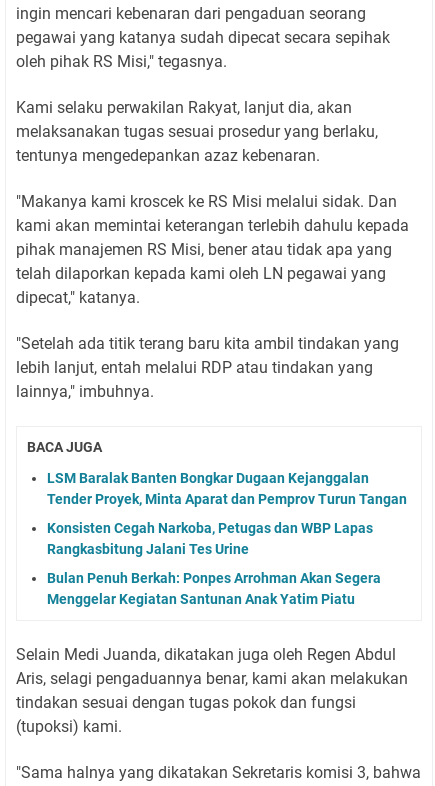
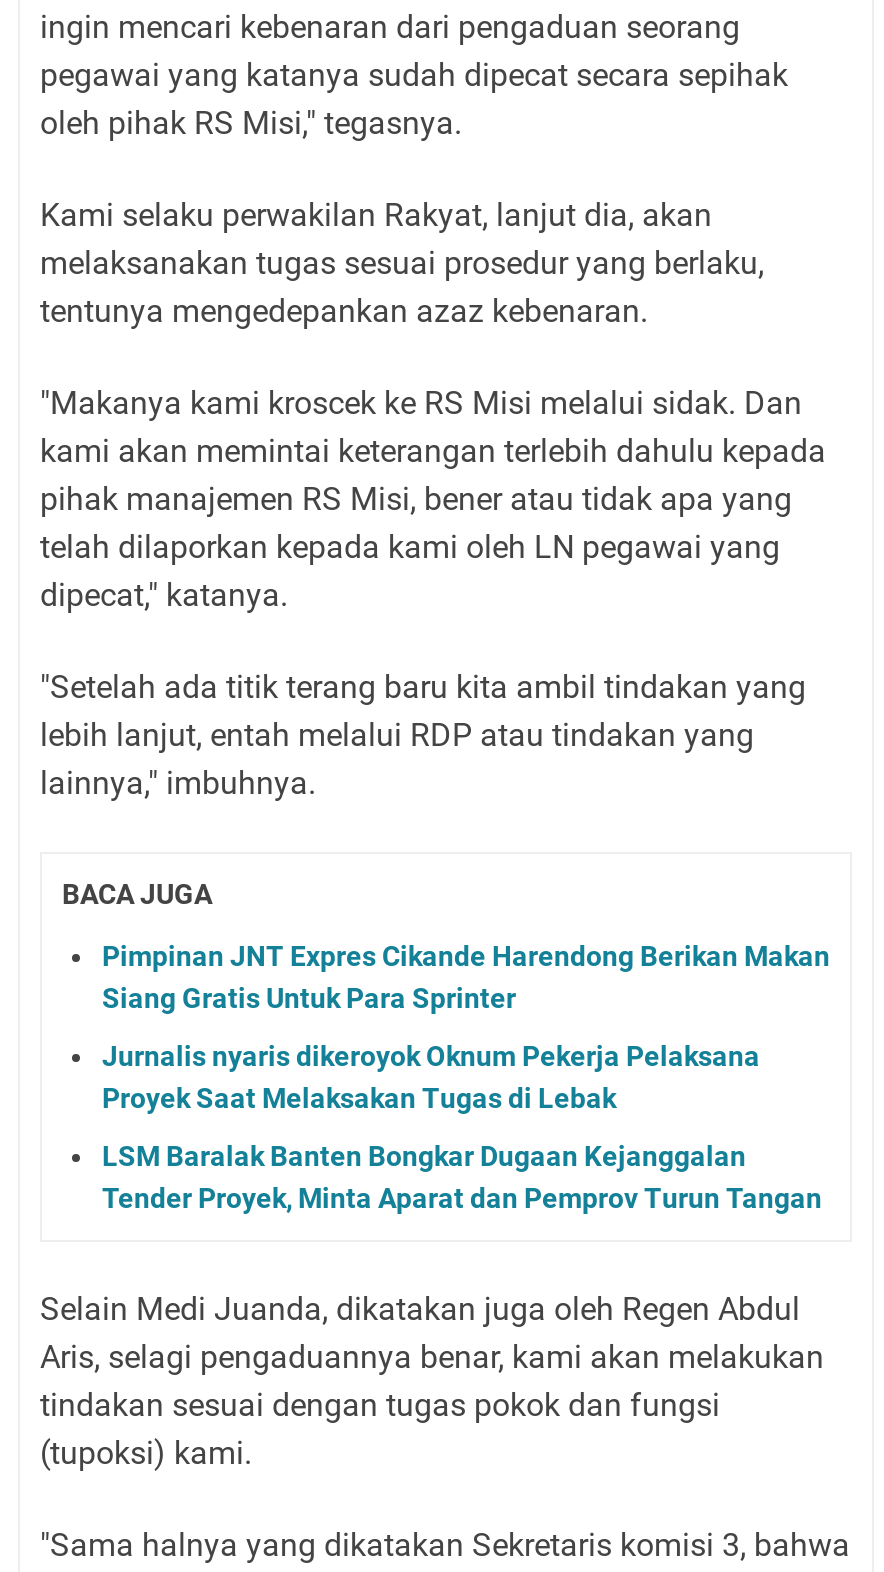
none -> [102,940,830,1114] Pimpinan JNT Expres Cikande Harendong Berikan Makan | Siang Gratis Untuk Para Sprinter | Jurnalis nyaris dikeroyok Oknum Pekerja Pelaksana | Proyek Saat Melaksakan Tugas di Lebak
moved [47,470,407,507] -> [102,1140,822,1214]: LSM Baralak Banten Bongkar Dugaan Kejanggalan | Tender Proyek, Minta Aparat dan Pemprov Turun Tangan
[47,520,381,607] Konsisten Cegah Narkoba, Petugas dan WBP Lapas | Rangkasbitung Jalani Tes Urine | Bulan Penuh Berkah: Ponpes Arrohman Akan Segera | Menggelar Kegiatan Santunan Anak Yatim Piatu -> none

